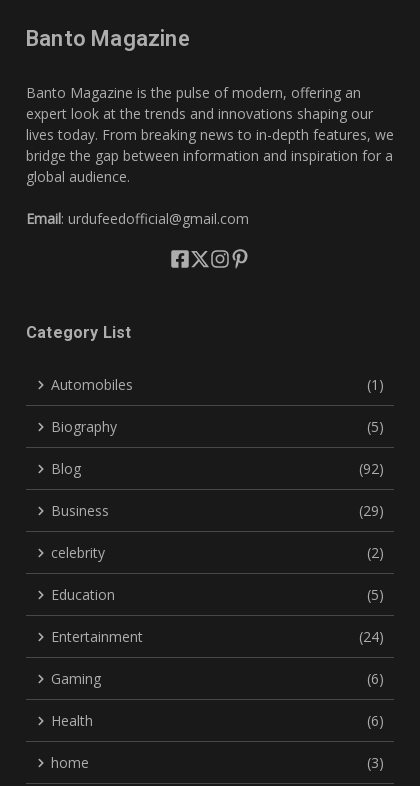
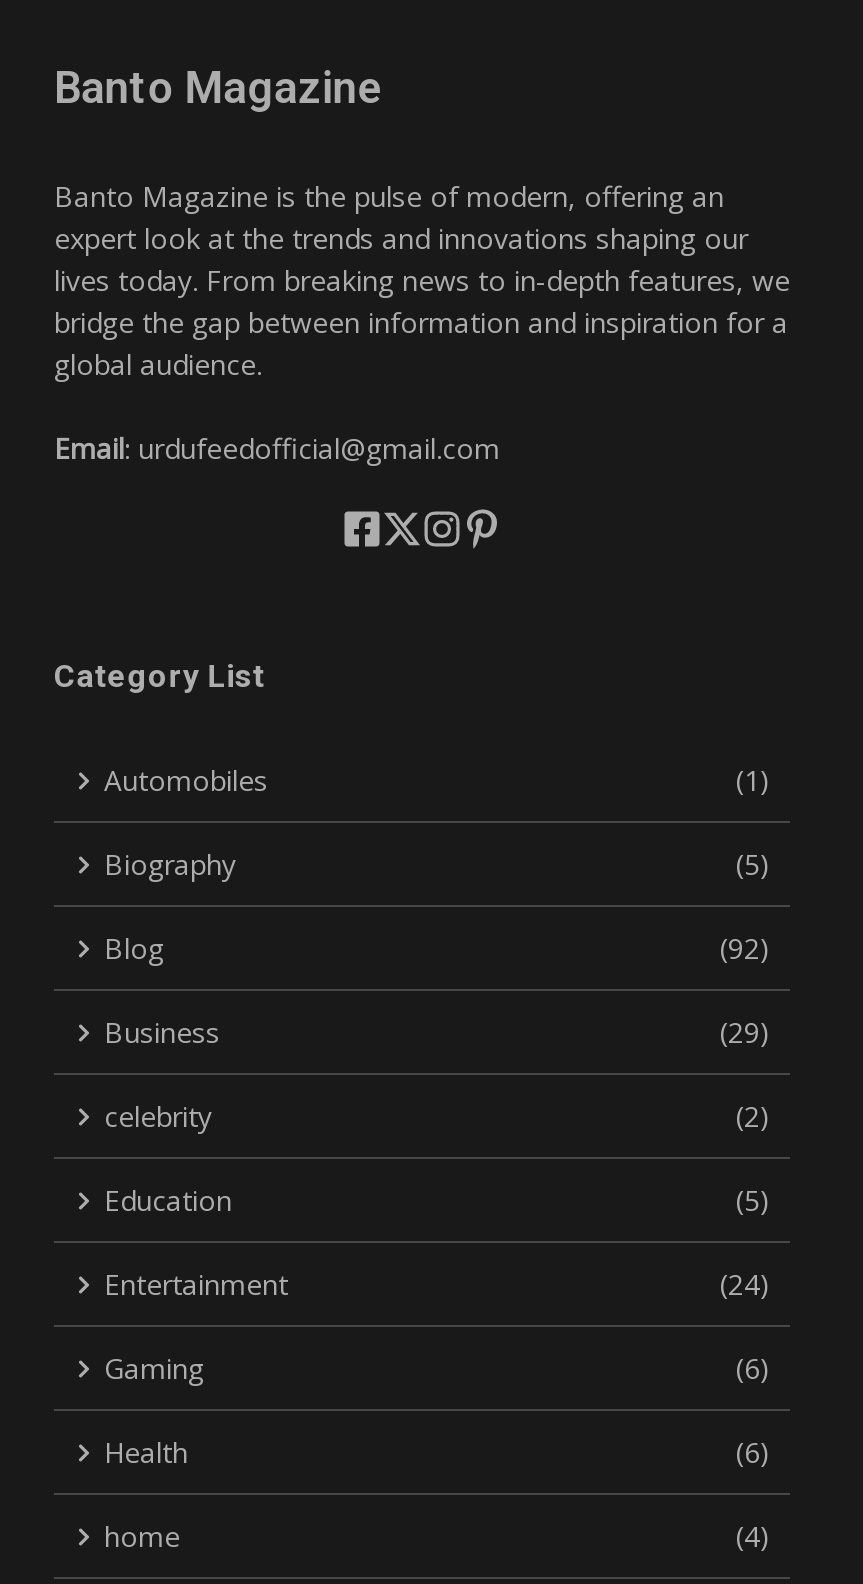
[367,753,384,772] (3) -> [736,1518,770,1556] (4)

